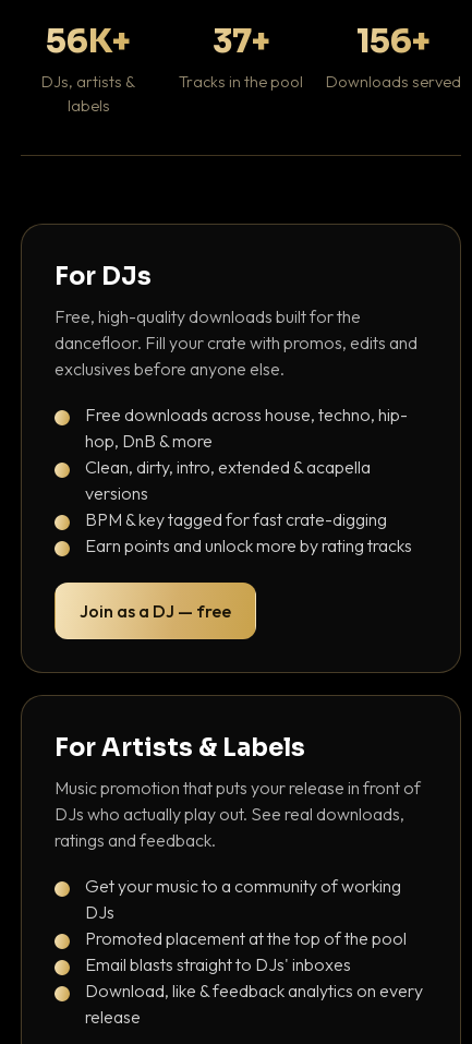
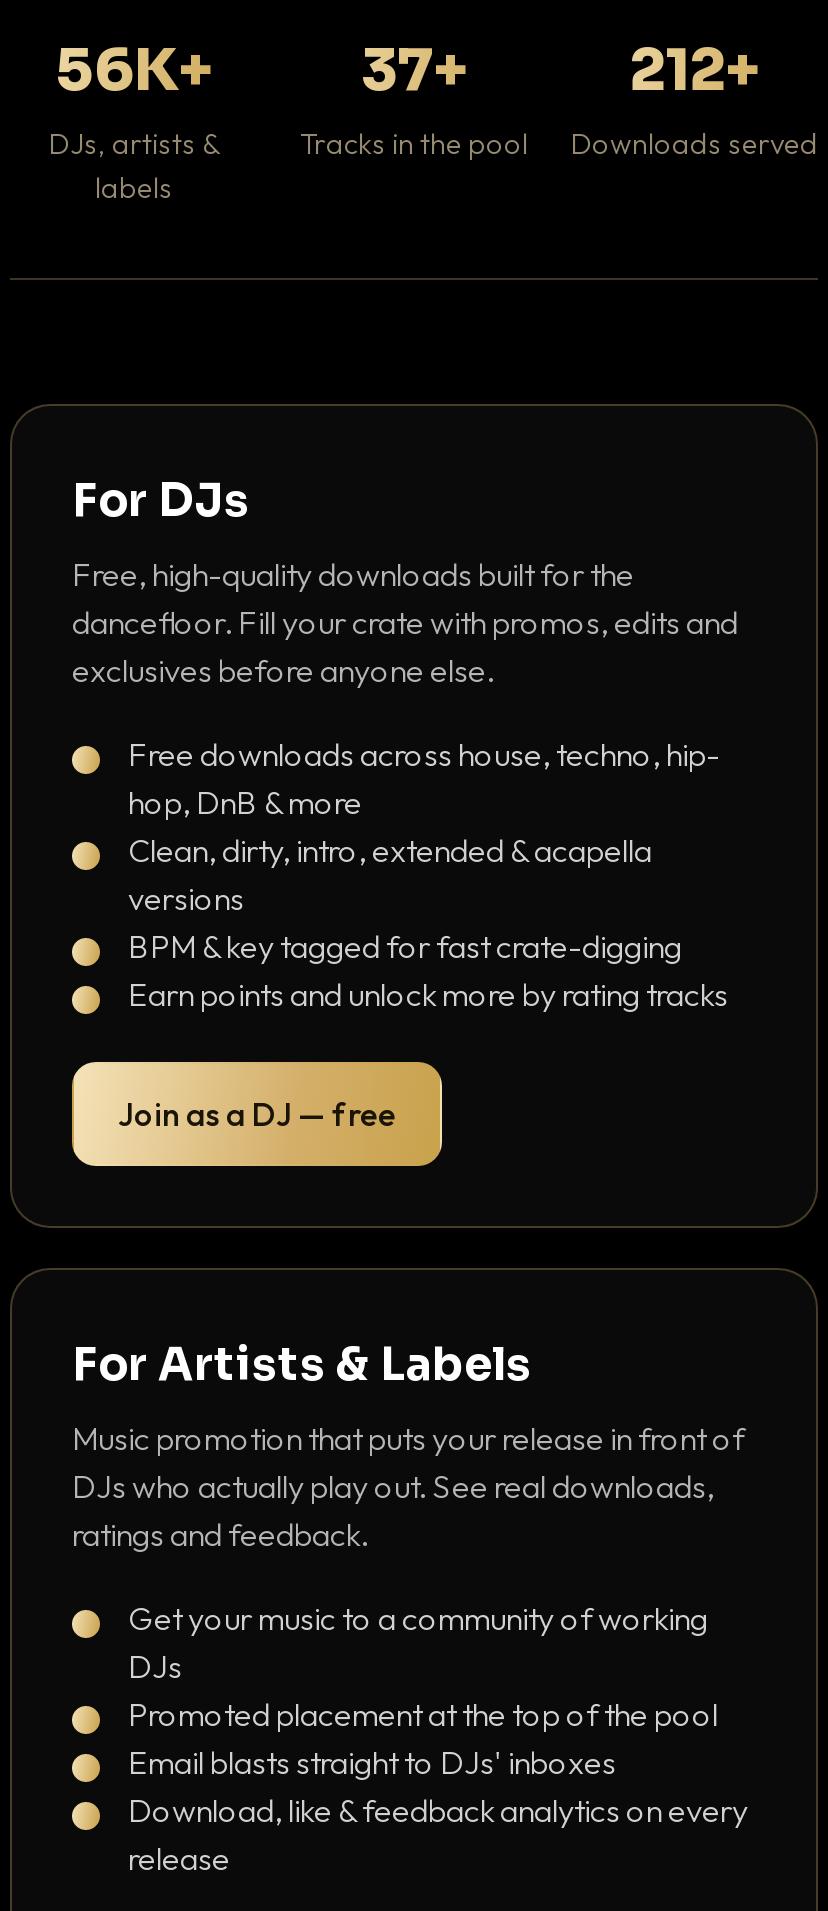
[356,22,431,61] 156+ -> [629,34,759,106] 212+

